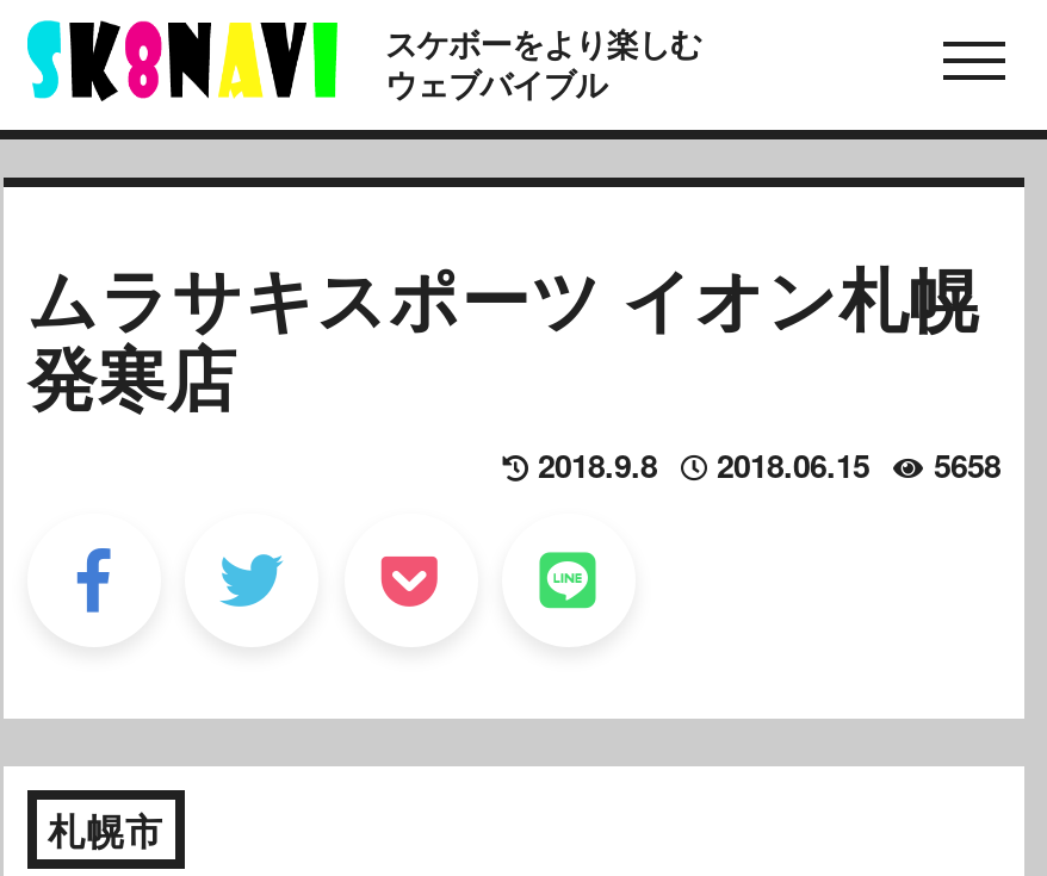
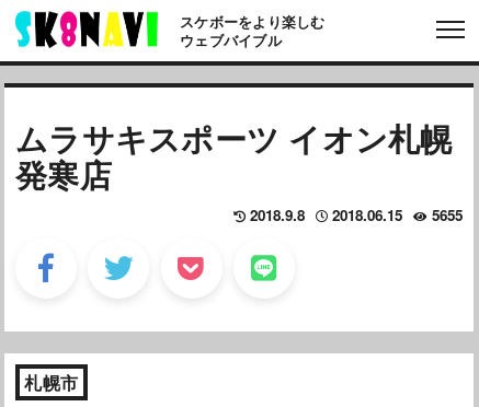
[538,442,1000,487] 2018.9.8 2018.06.15 5658 -> [250,205,463,225] 2018.9.8 2018.06.15 5655

